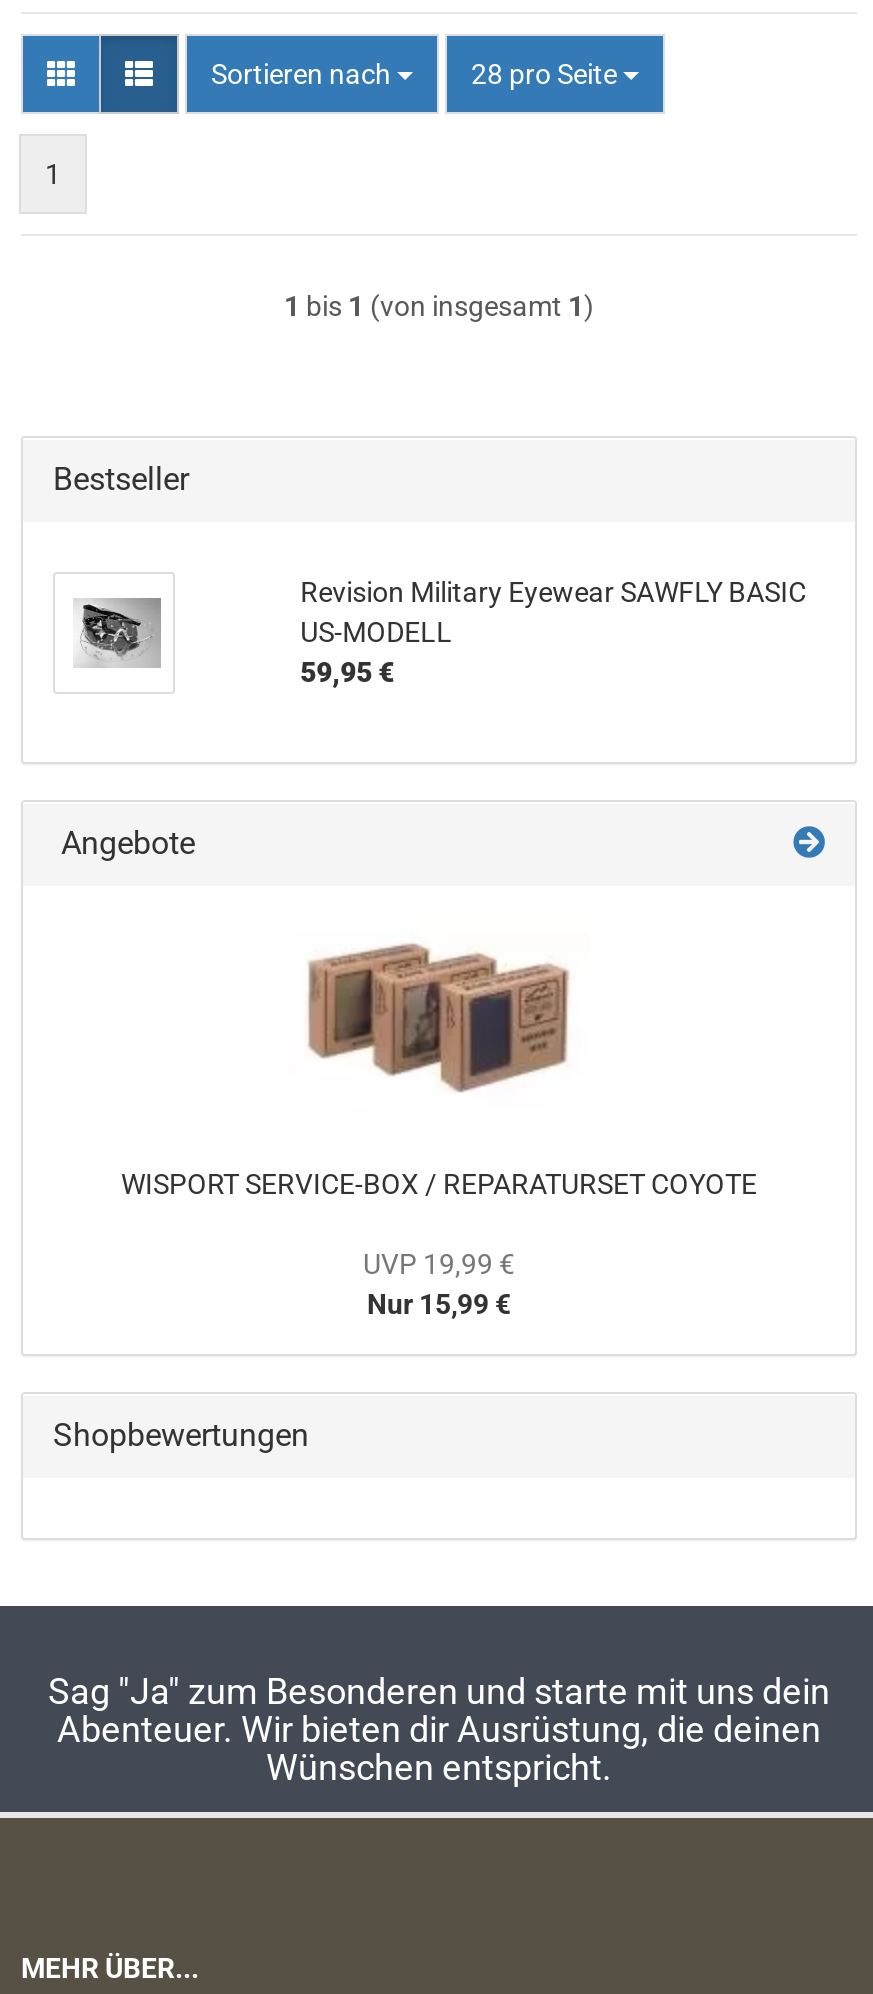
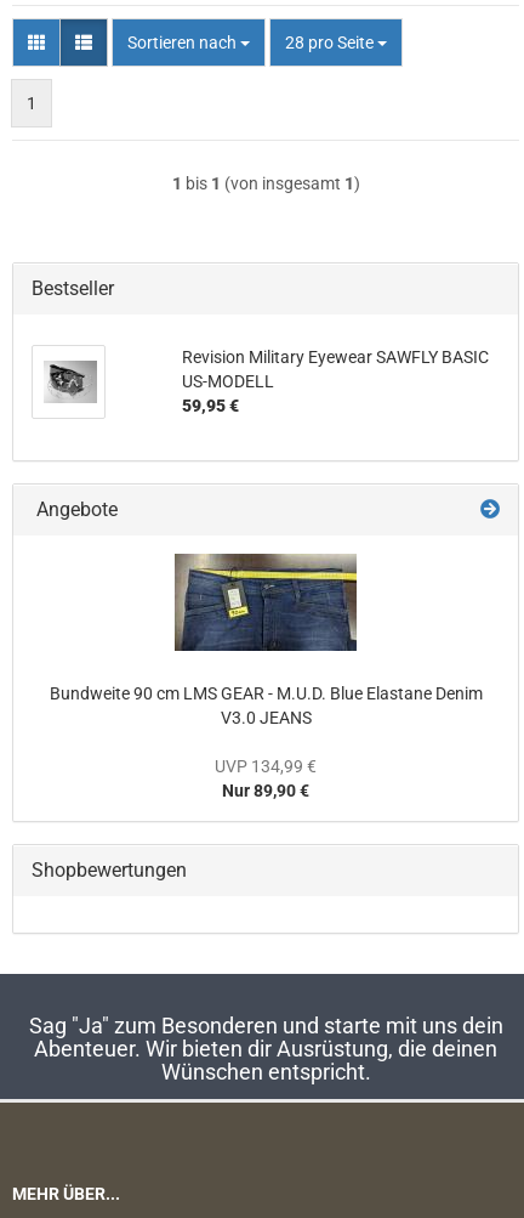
[121,916,757,1200] [image] | WISPORT SERVICE-BOX / REPARATURSET COYOTE -> [49,553,482,727] [image] | Bundweite 90 cm LMS GEAR - M.U.D. Blue Elastane Denim | V3.0 JEANS
[363,1248,515,1320] UVP 19,99 € | Nur 15,99 € -> [215,757,317,800] UVP 134,99 € | Nur 89,90 €

